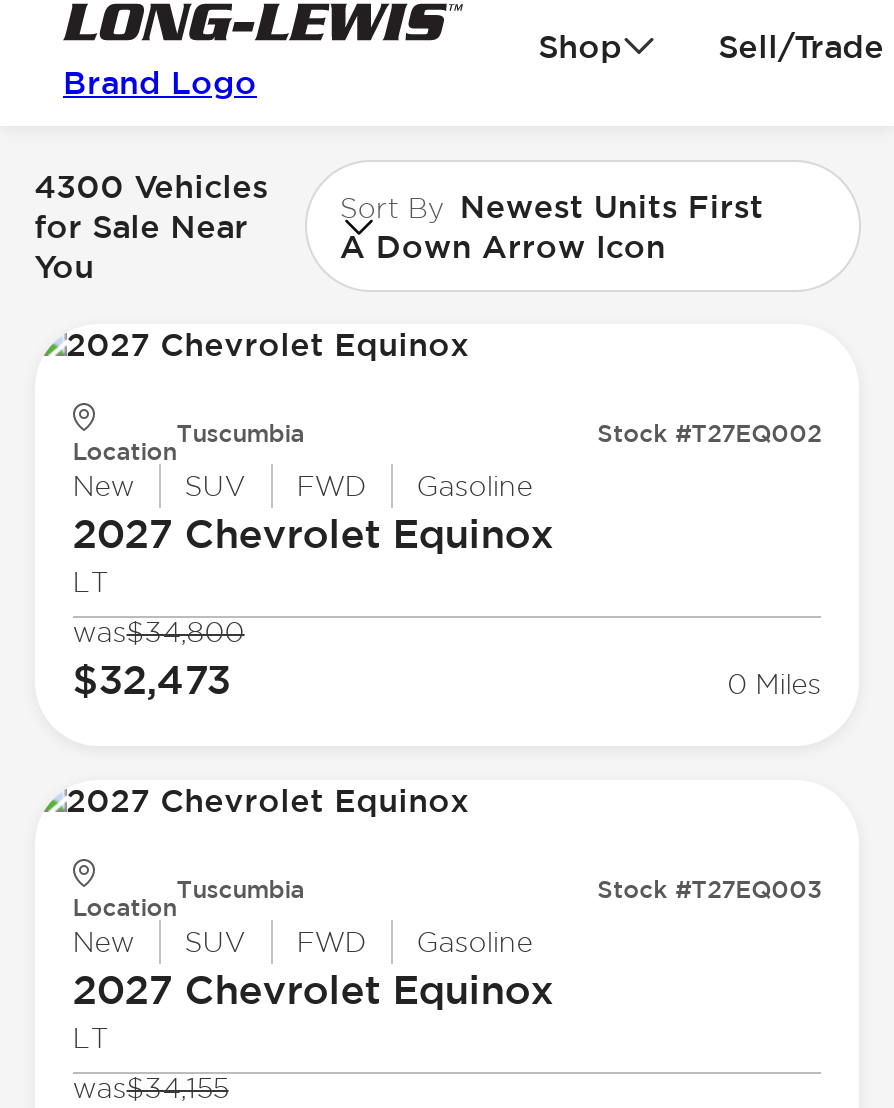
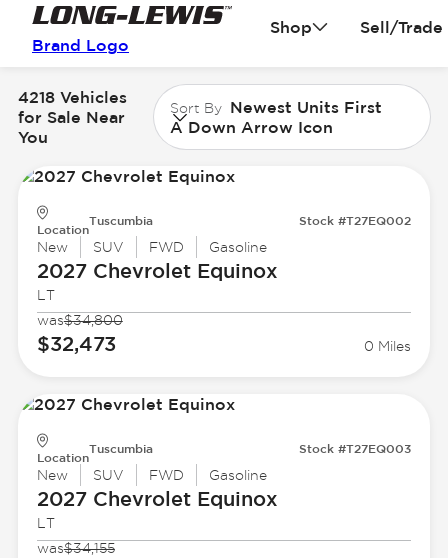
[34,167,268,203] 4300 Vehicles -> [18,88,127,106] 4218 Vehicles

